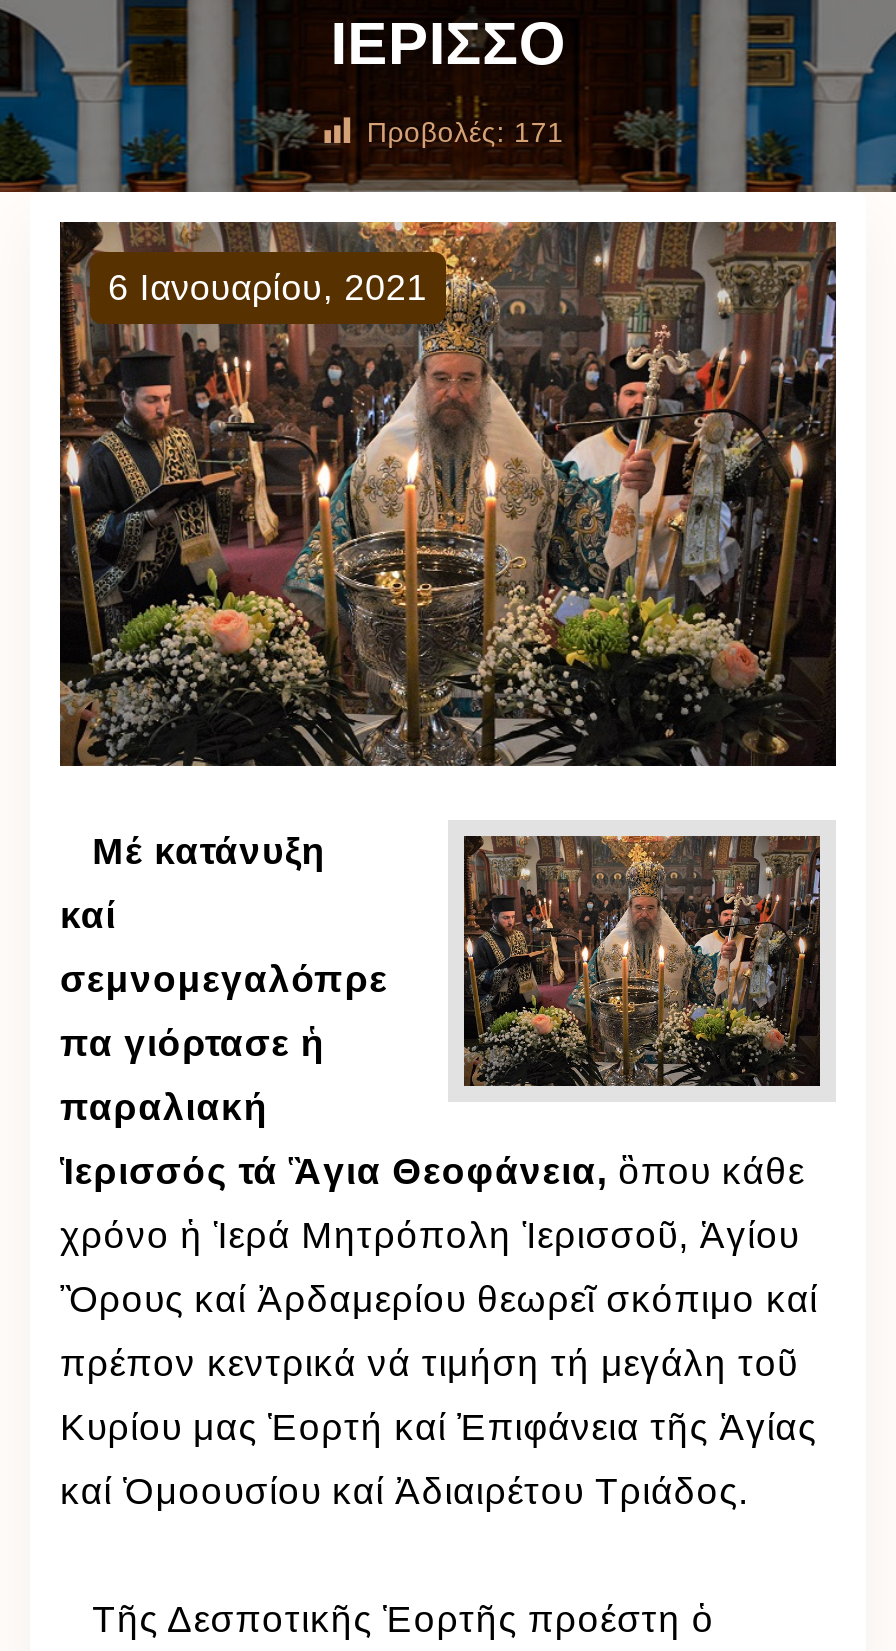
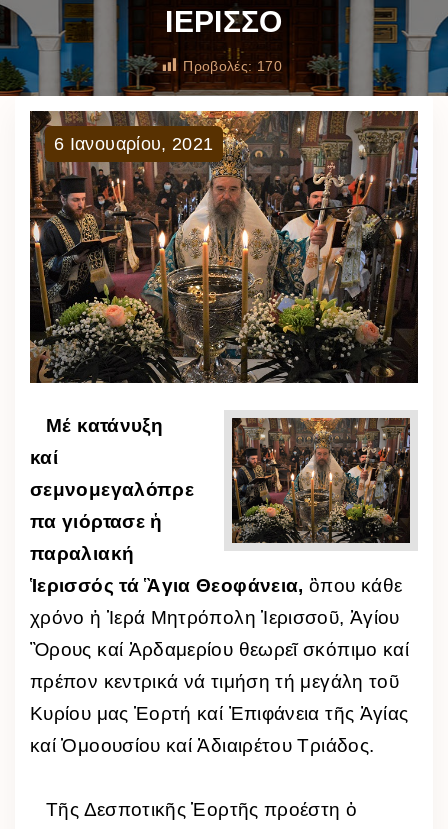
[367,116,564,148] Προβολές: 171 -> [183,58,282,74] Προβολές: 170

